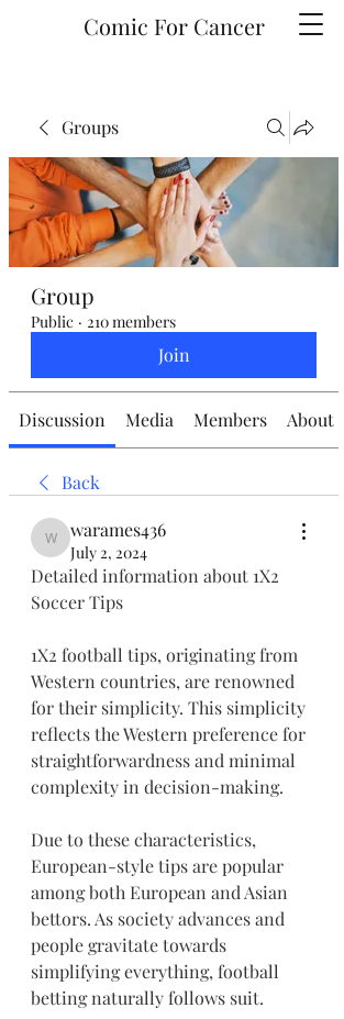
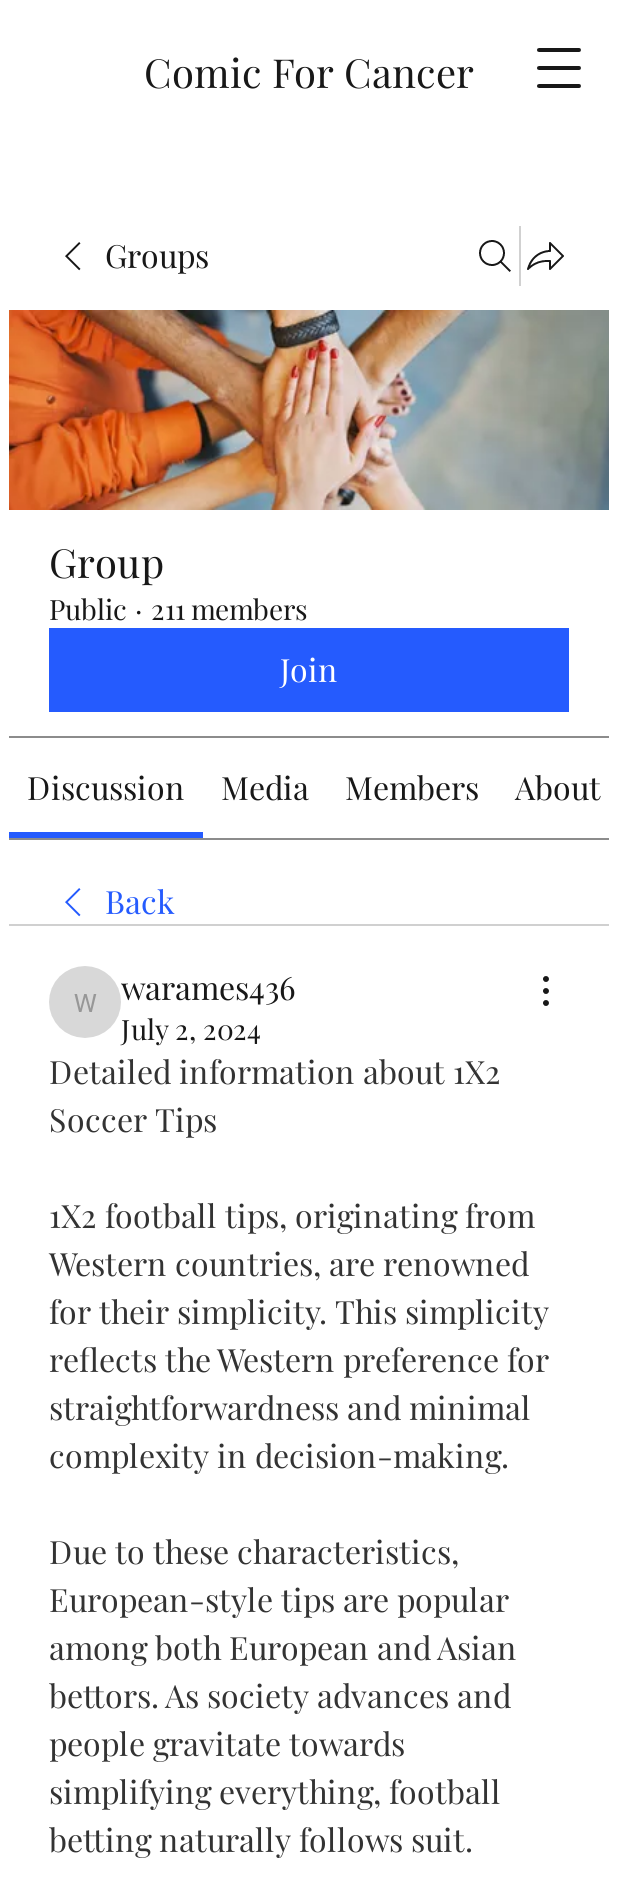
[31,311,176,332] Public · 210 members -> [49,590,307,628] Public · 211 members

